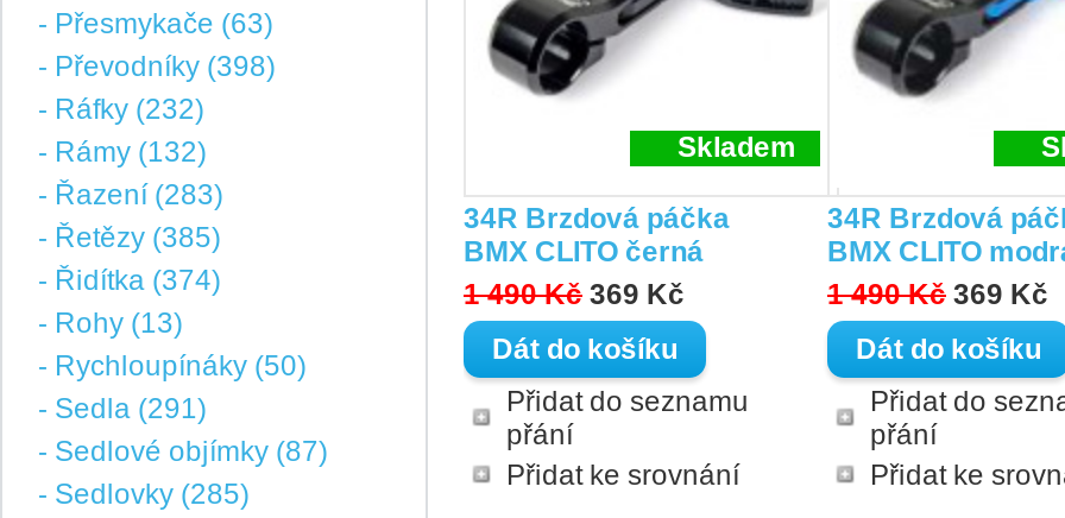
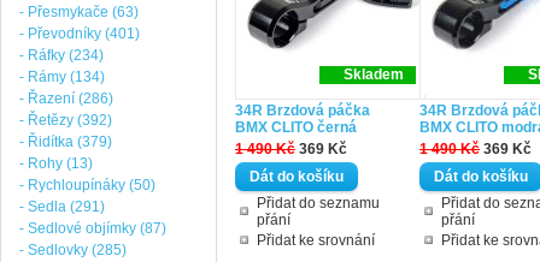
[38,50,276,83] - Převodníky (398) -> [19,25,140,42] - Převodníky (401)
[38,93,204,126] - Ráfky (232) -> [19,47,104,64] - Ráfky (234)
[38,135,207,169] - Rámy (132) -> [19,69,105,85] - Rámy (134)
[38,178,223,211] - Řazení (283) -> [19,90,113,107] - Řazení (286)
[38,221,221,254] - Řetězy (385) -> [19,112,112,129] - Řetězy (392)
[38,264,221,297] - Řidítka (374) -> [19,133,112,150] - Řidítka (379)

